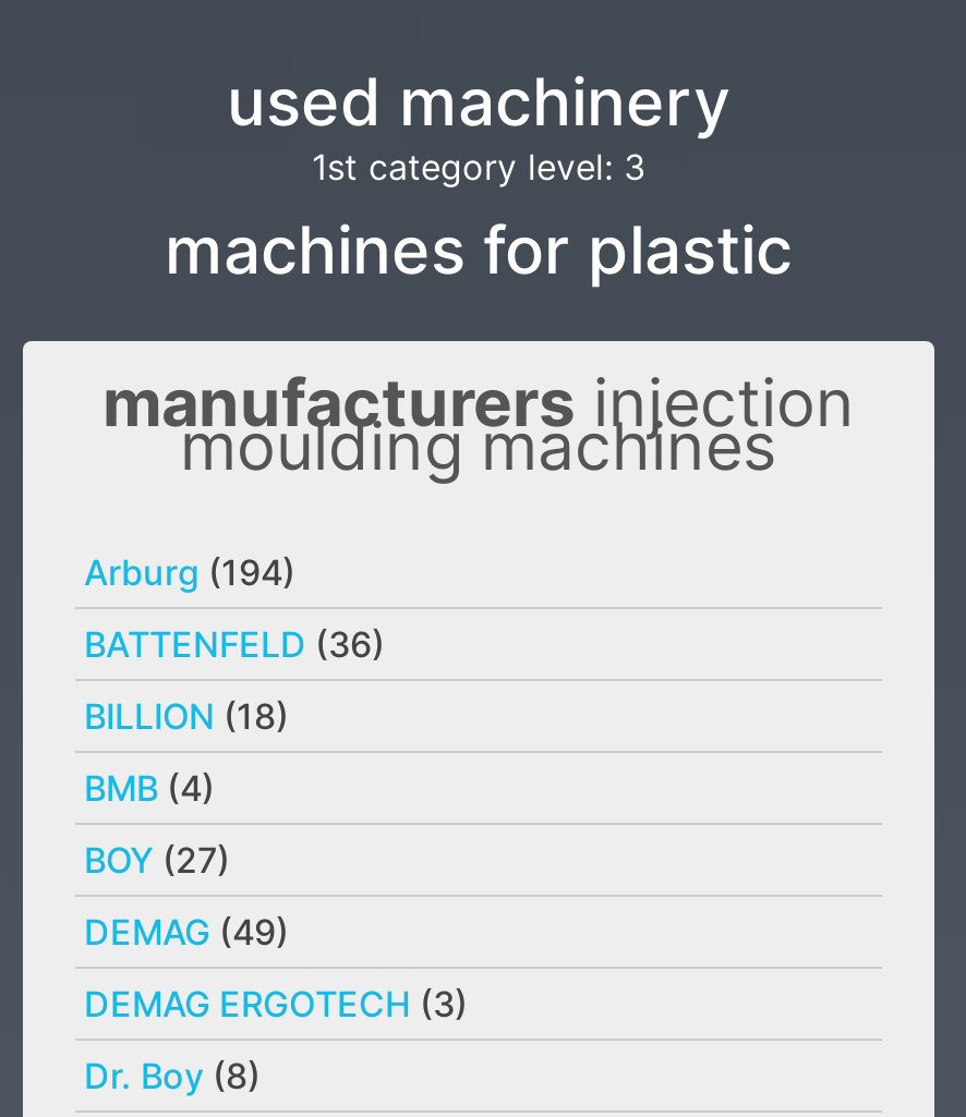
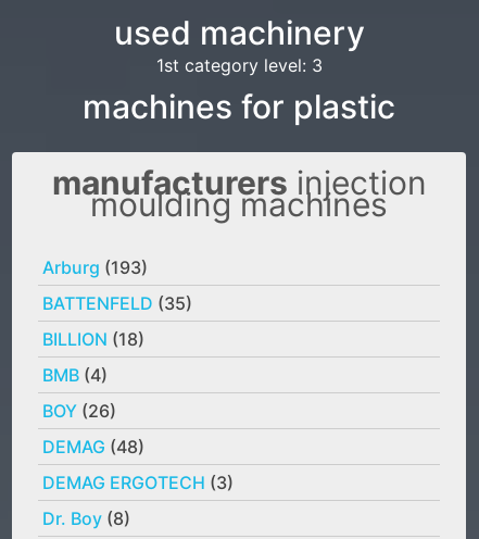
[84,550,295,594] Arburg (194) -> [42,256,148,278] Arburg (193)
[84,622,385,666] BATTENFELD (36) -> [42,292,192,314] BATTENFELD (35)
[84,838,230,882] BOY (27) -> [42,400,116,422] BOY (26)
[84,910,289,954] DEMAG (49) -> [42,436,144,457] DEMAG (48)

